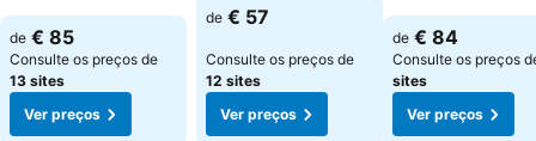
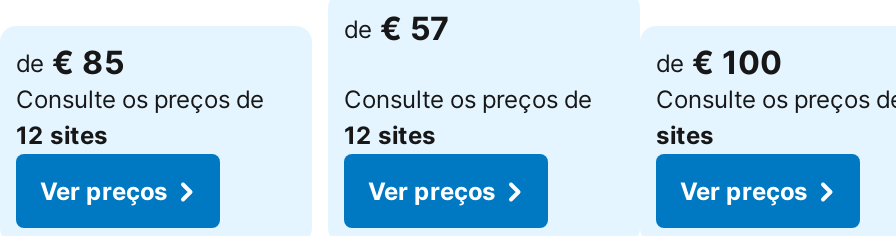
[392,25,458,49] de € 84 -> [656,42,782,82] de € 100
[10,72,65,90] 13 sites -> [16,120,108,150] 12 sites

